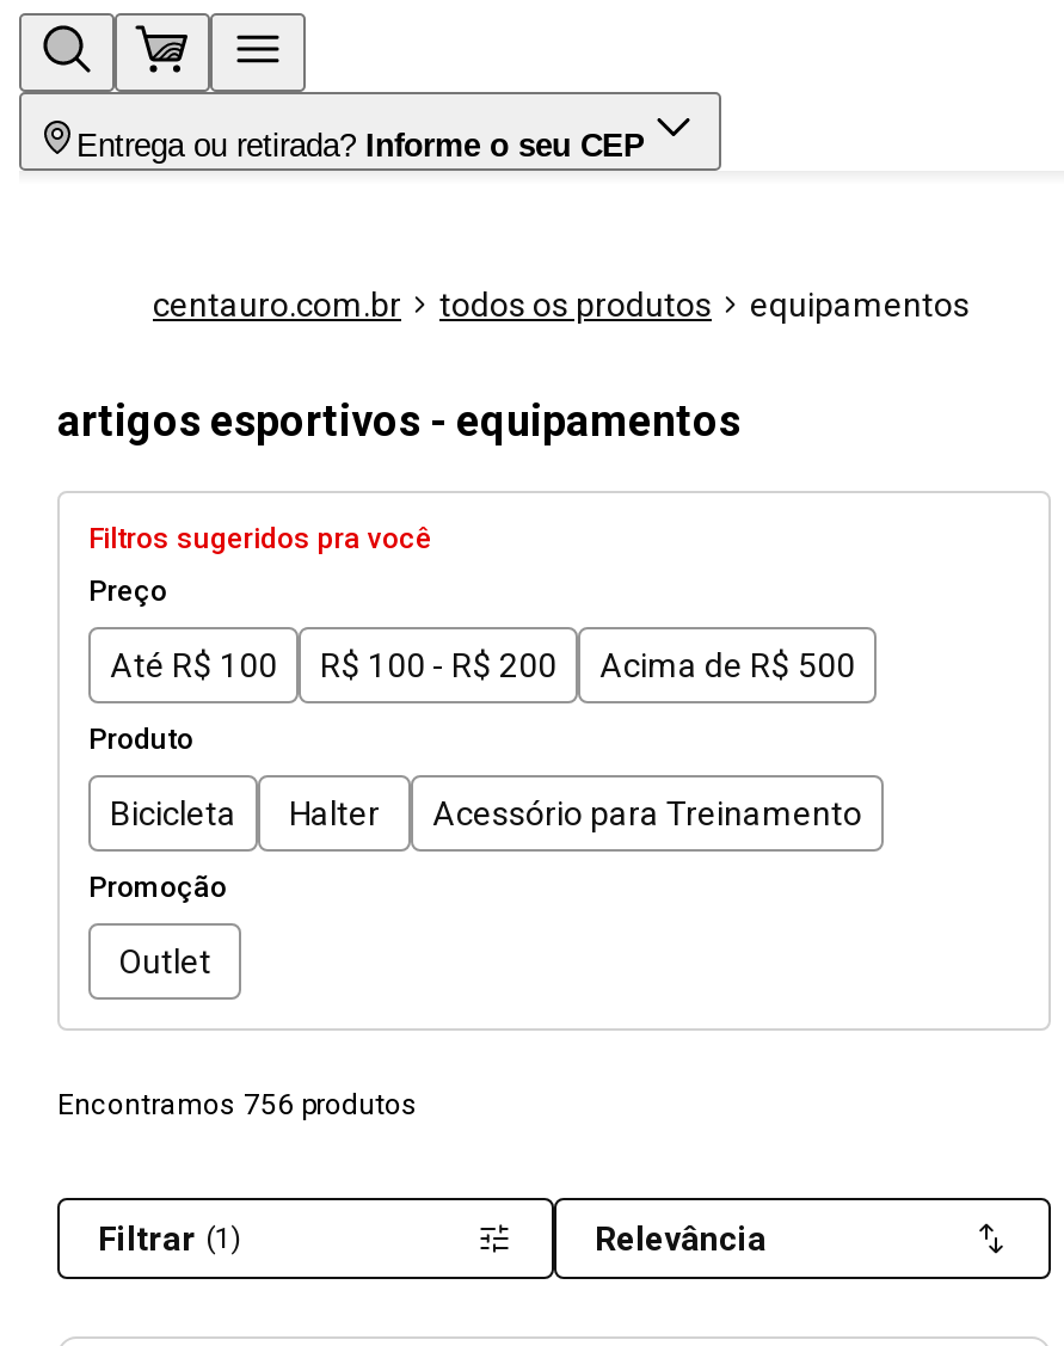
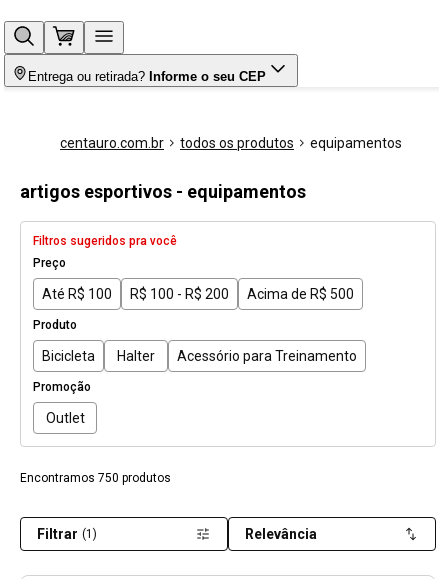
[57,1088,418,1121] Encontramos 756 produtos -> [20,471,171,485] Encontramos 750 produtos

